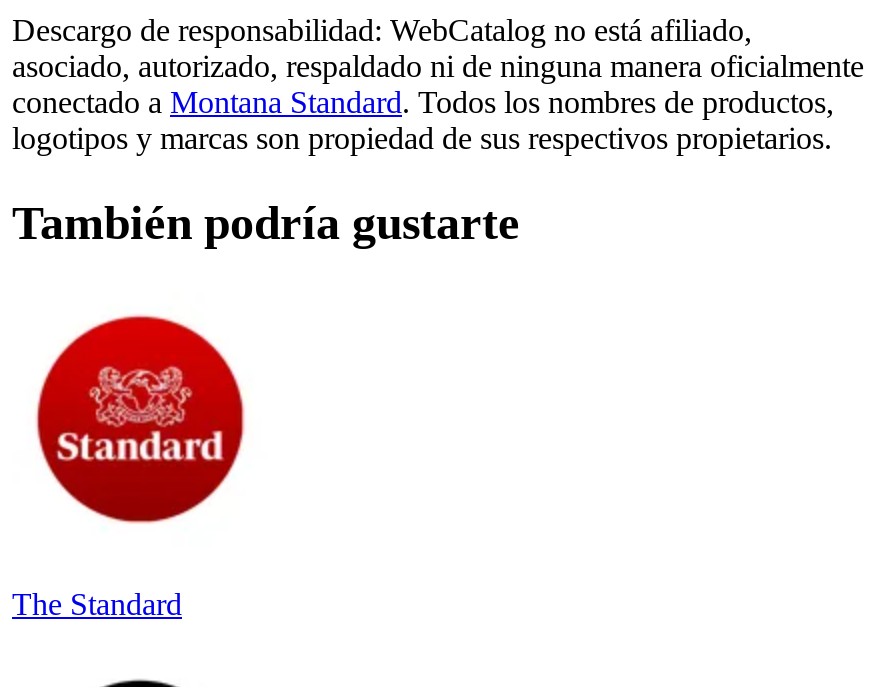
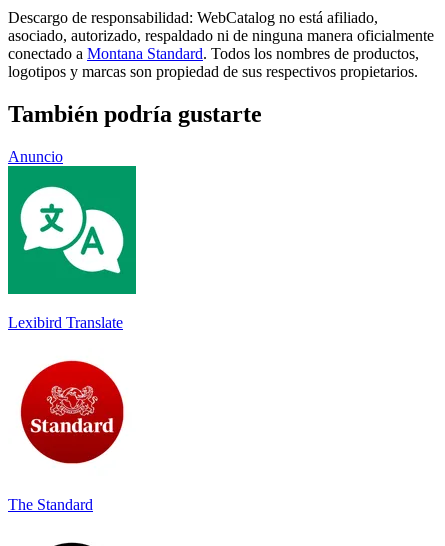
none -> [7,165,137,331] [image] | Lexibird Translate
none -> [8,148,63,165] Anuncio

